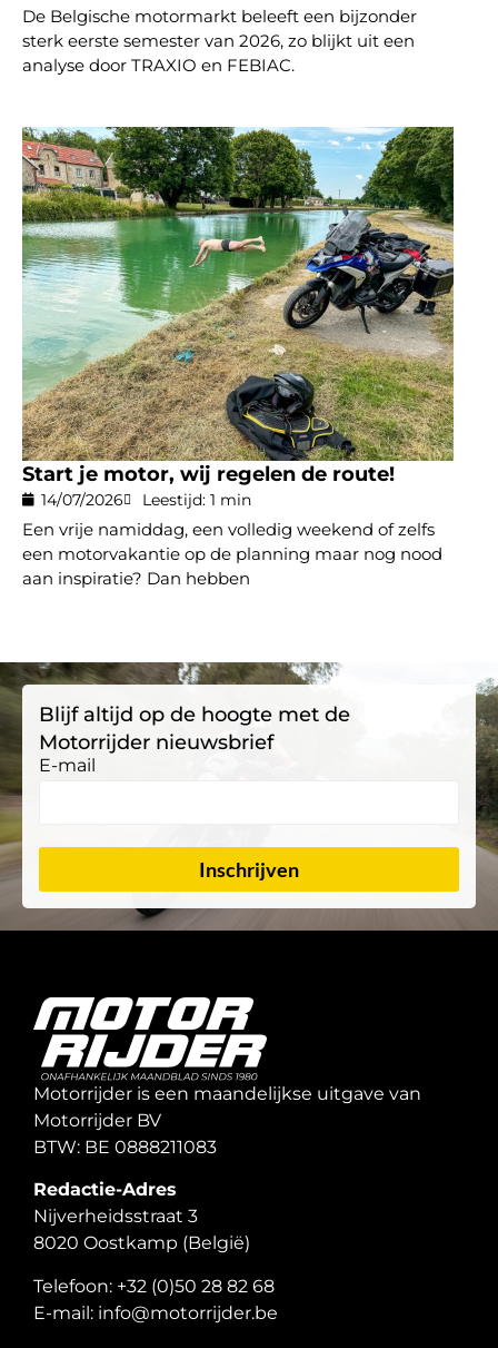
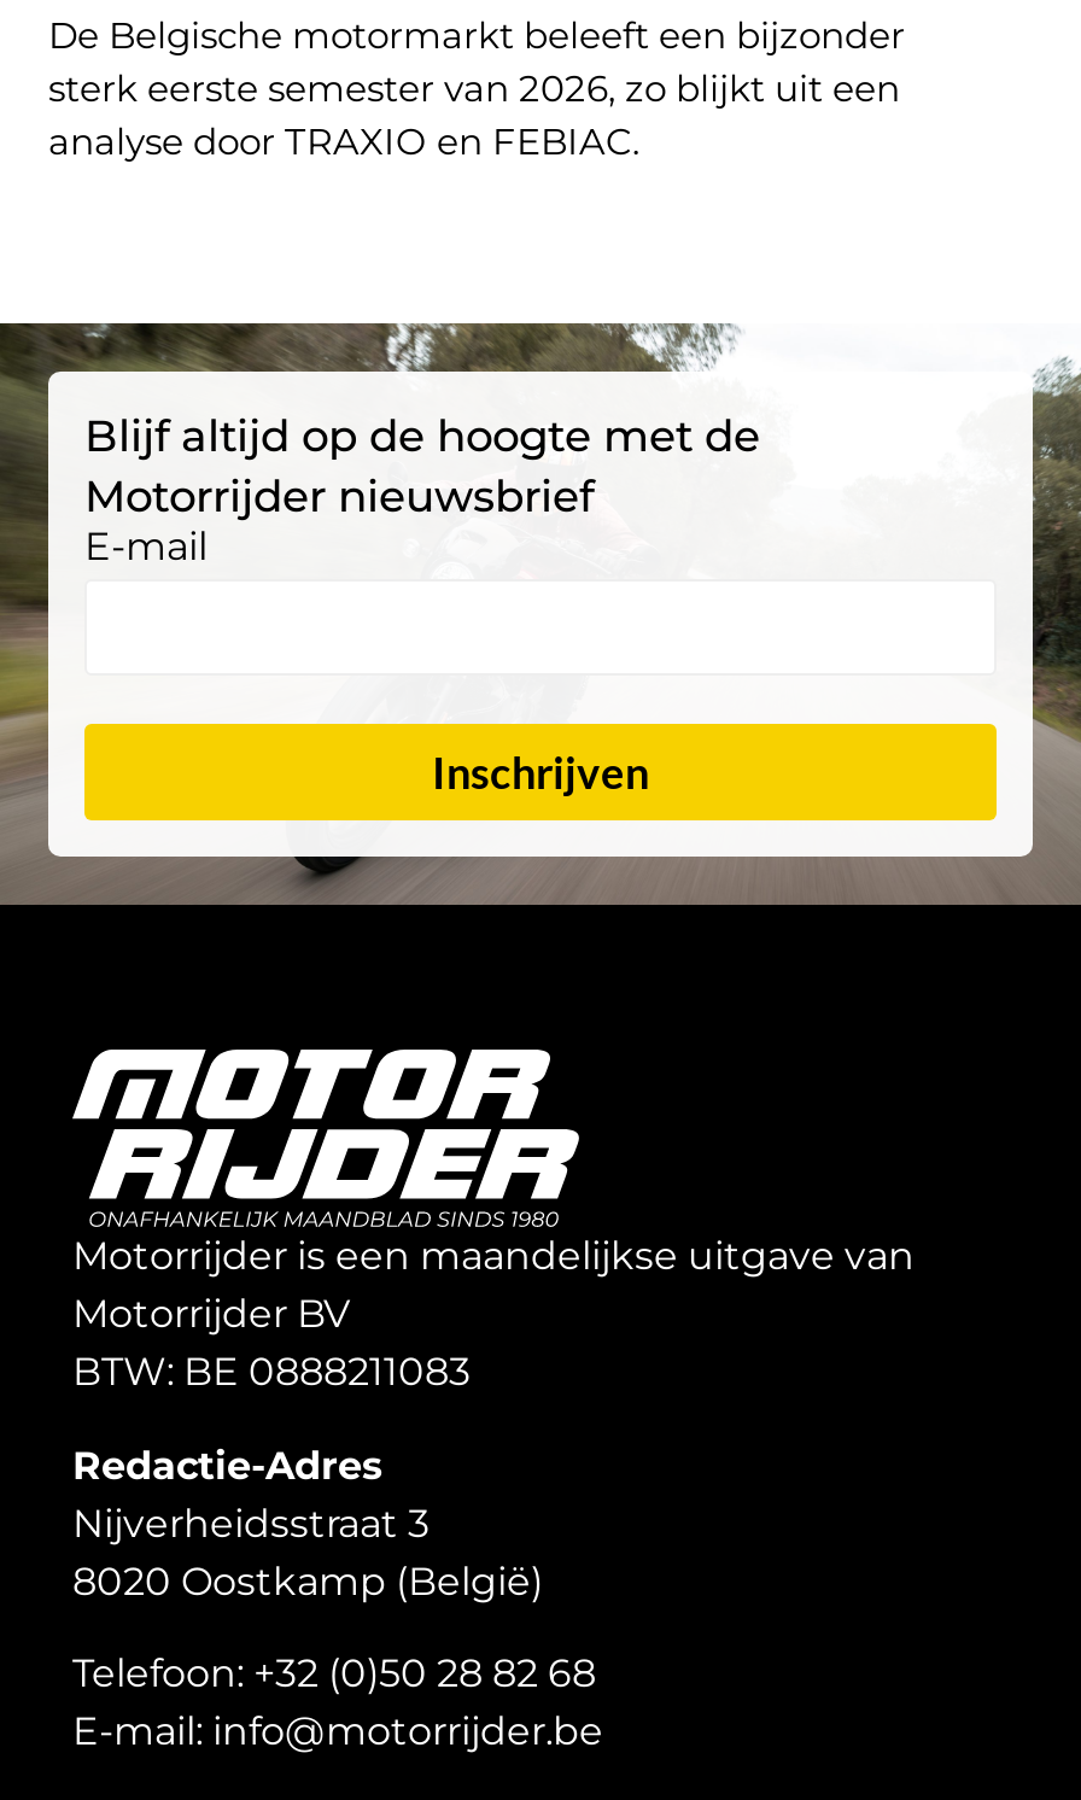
[21,126,455,589] [image] | Start je motor, wij regelen de route! | 14/07/2026 | Leestijd: 1 min | Een vrije namiddag, een volledig weekend of zelfs | een motorvakantie op de planning maar nog nood | aan inspiratie? Dan hebben -> none

